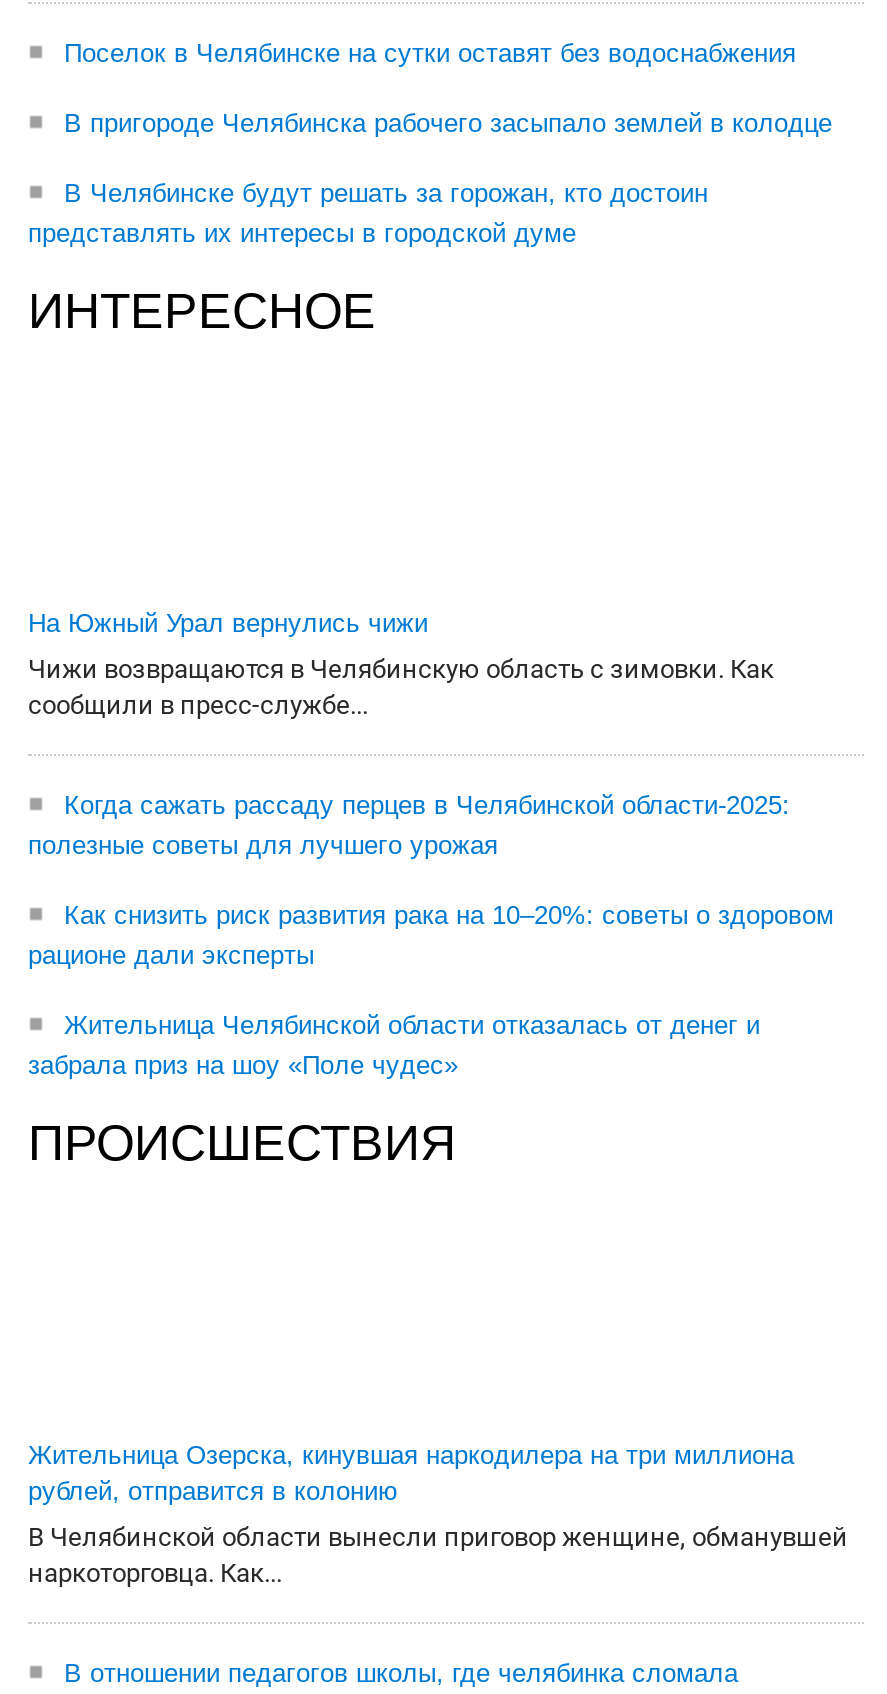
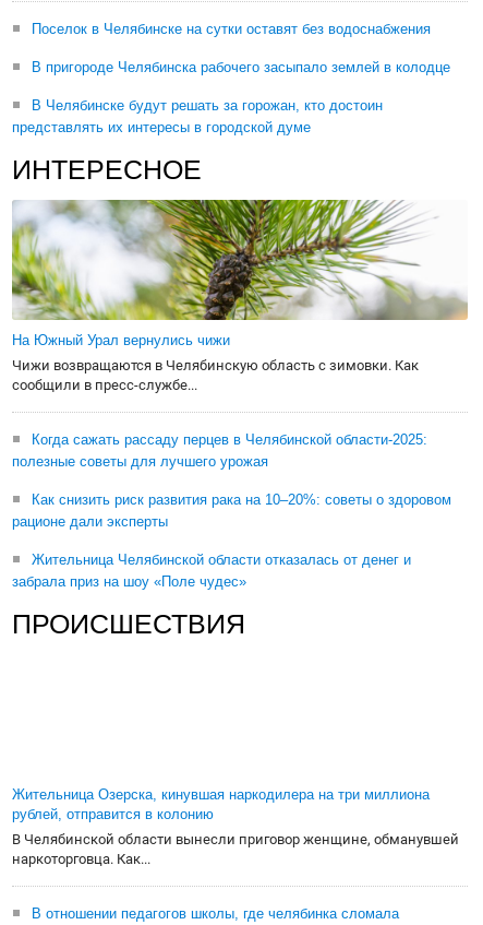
none -> [11,199,469,321] [image]

